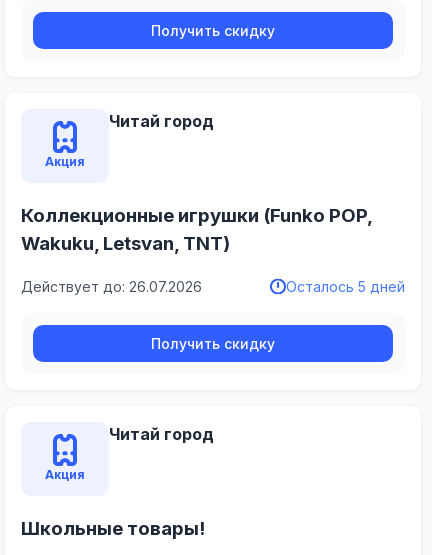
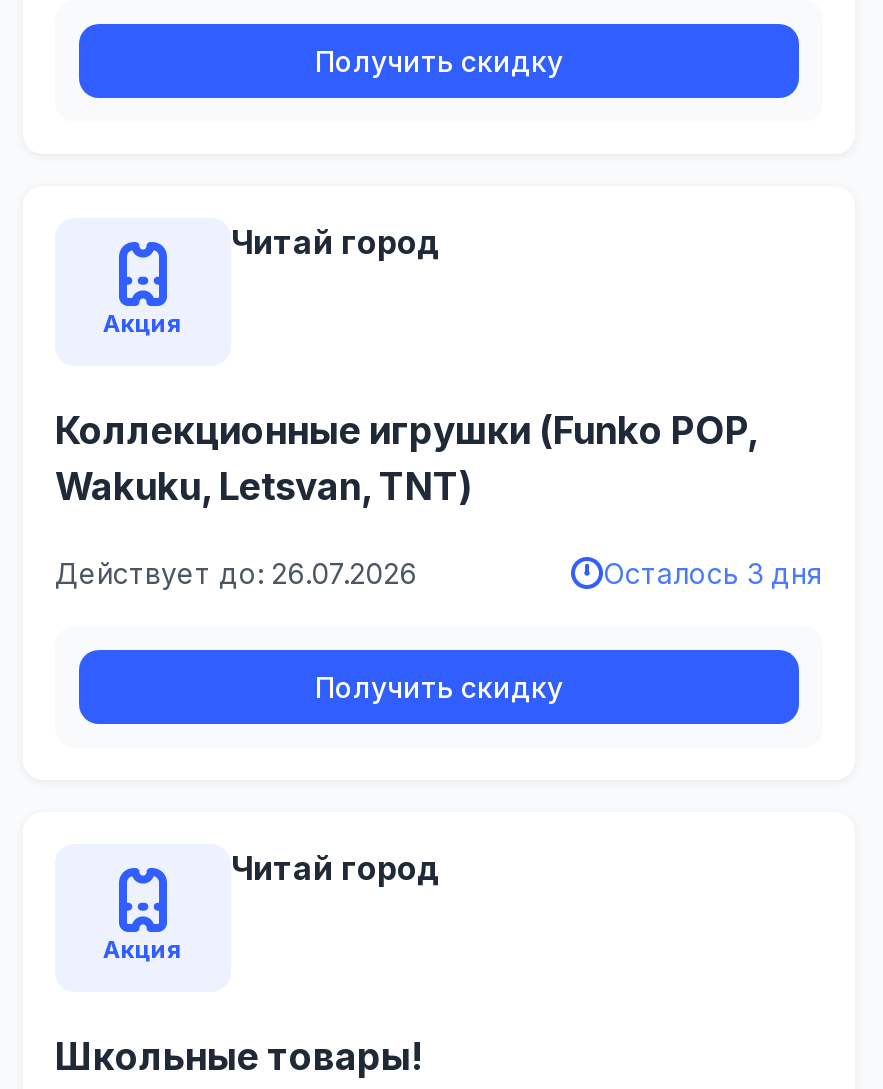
[286,278,405,295] Осталось 5 дней -> [603,556,823,590] Осталось 3 дня

